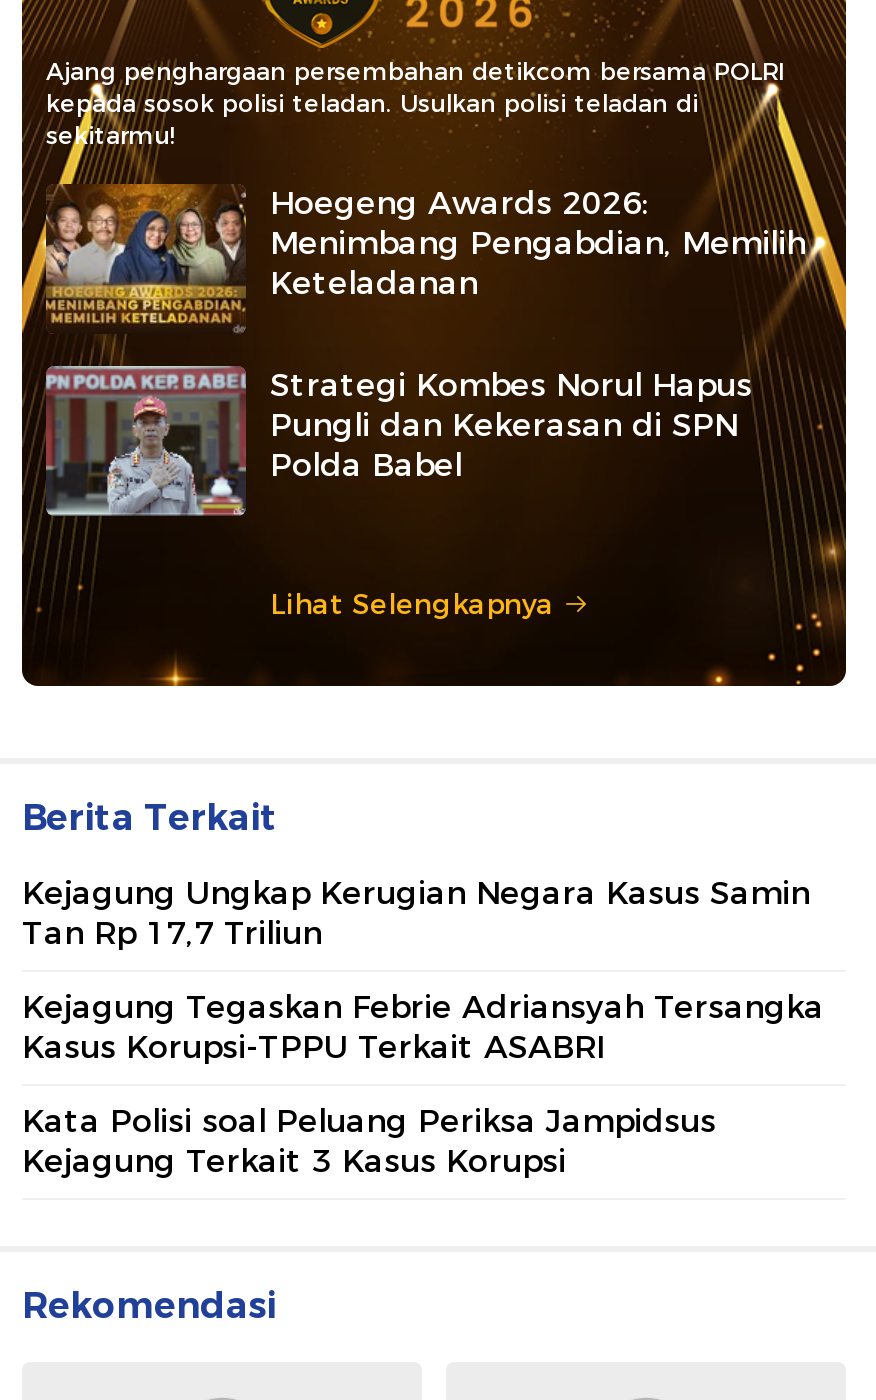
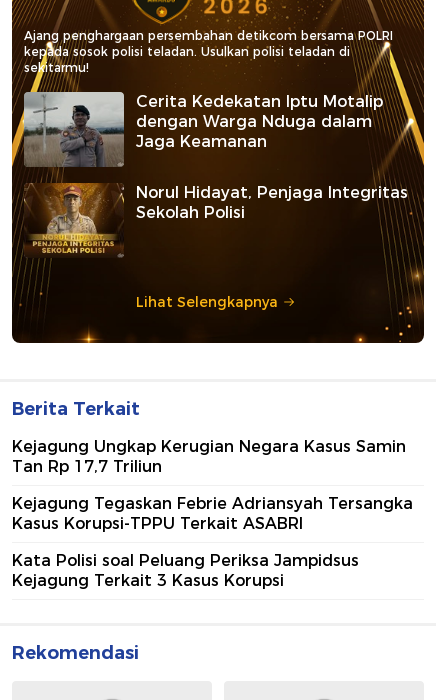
[44,182,806,332] [image] | Hoegeng Awards 2026: | Menimbang Pengabdian, Memilih | Keteladanan -> [23,91,383,167] [image] | Cerita Kedekatan Iptu Motalip | dengan Warga Nduga dalam | Jaga Keamanan
[44,364,752,518] [image] | Strategi Kombes Norul Hapus | Pungli dan Kekerasan di SPN | Polda Babel -> [24,182,408,258] [image] | Norul Hidayat, Penjaga Integritas | Sekolah Polisi

